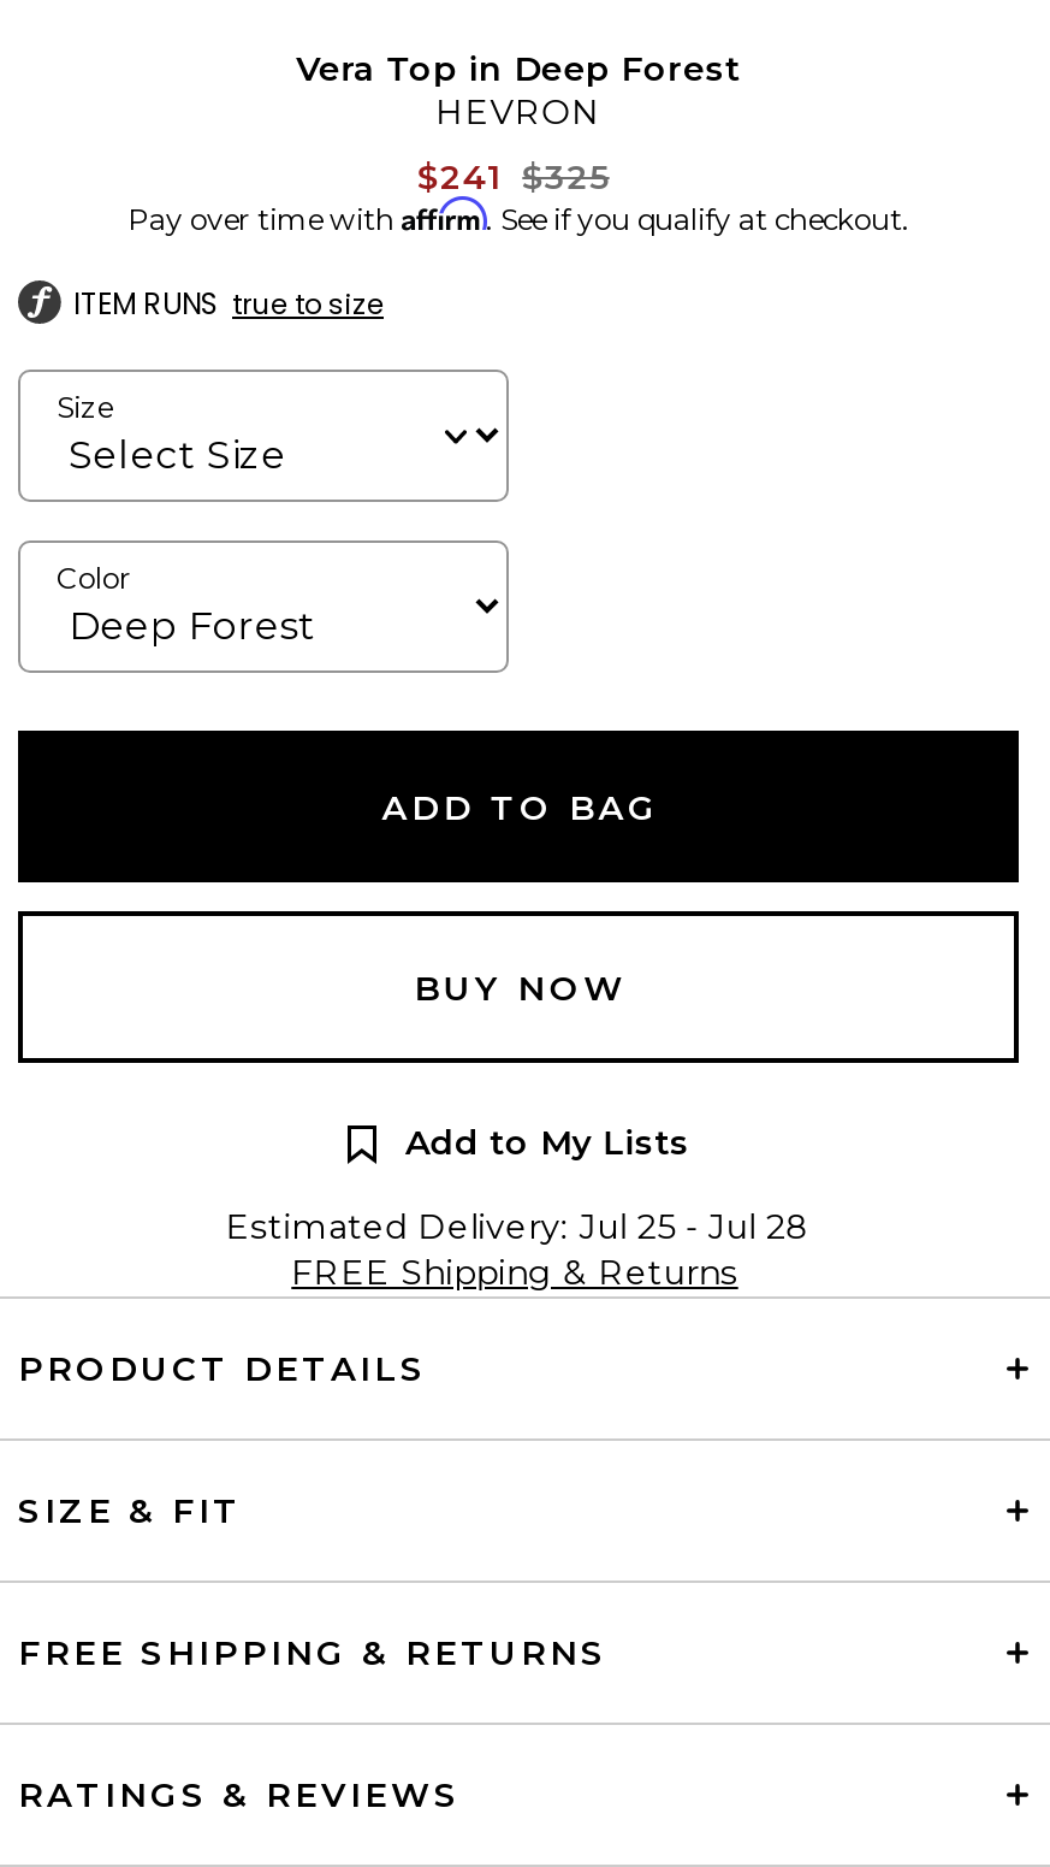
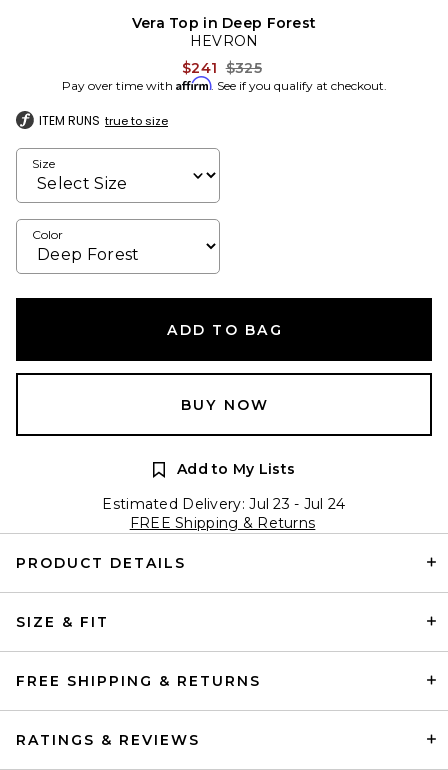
[226,1204,811,1248] Estimated Delivery: Jul 25 - Jul 28 -> [102,495,346,513] Estimated Delivery: Jul 23 - Jul 24

